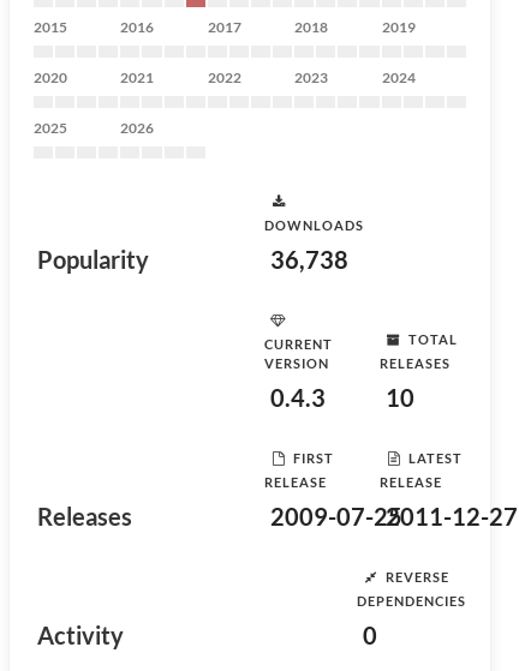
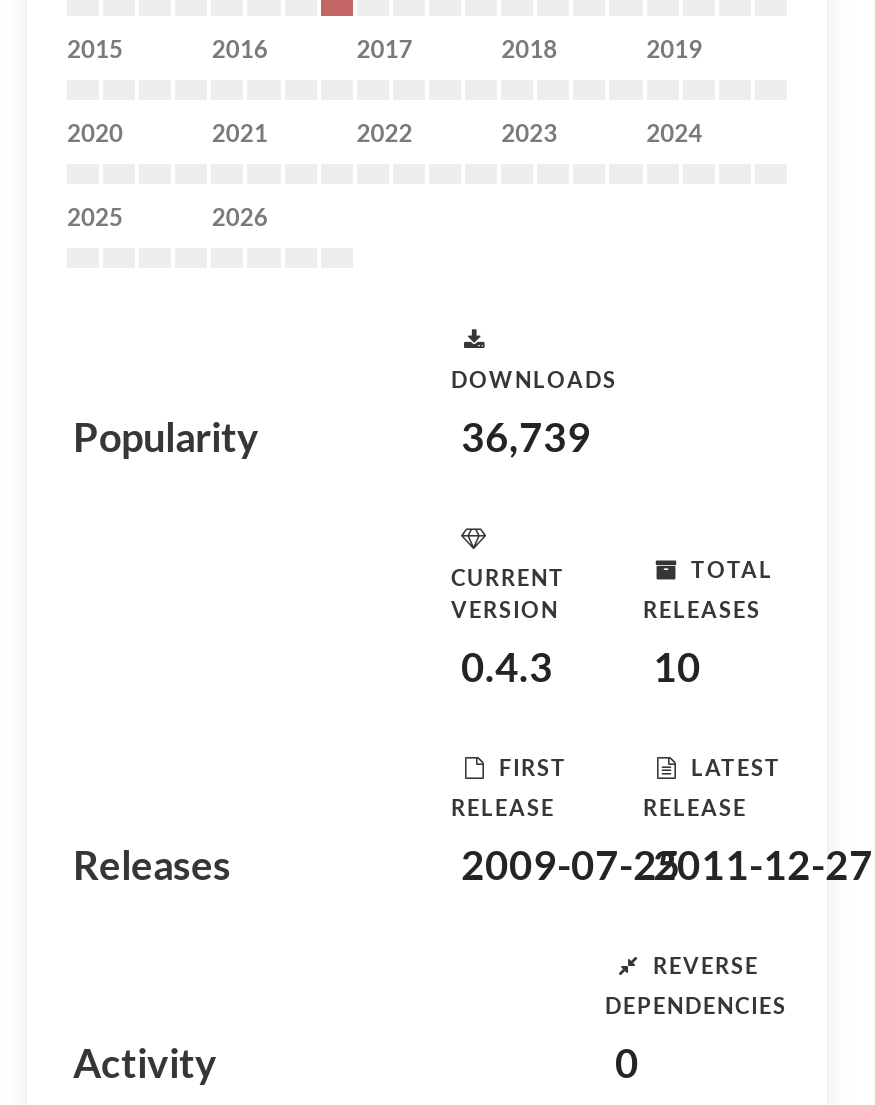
[270,245,348,274] 36,738 -> [461,412,591,460] 36,739

